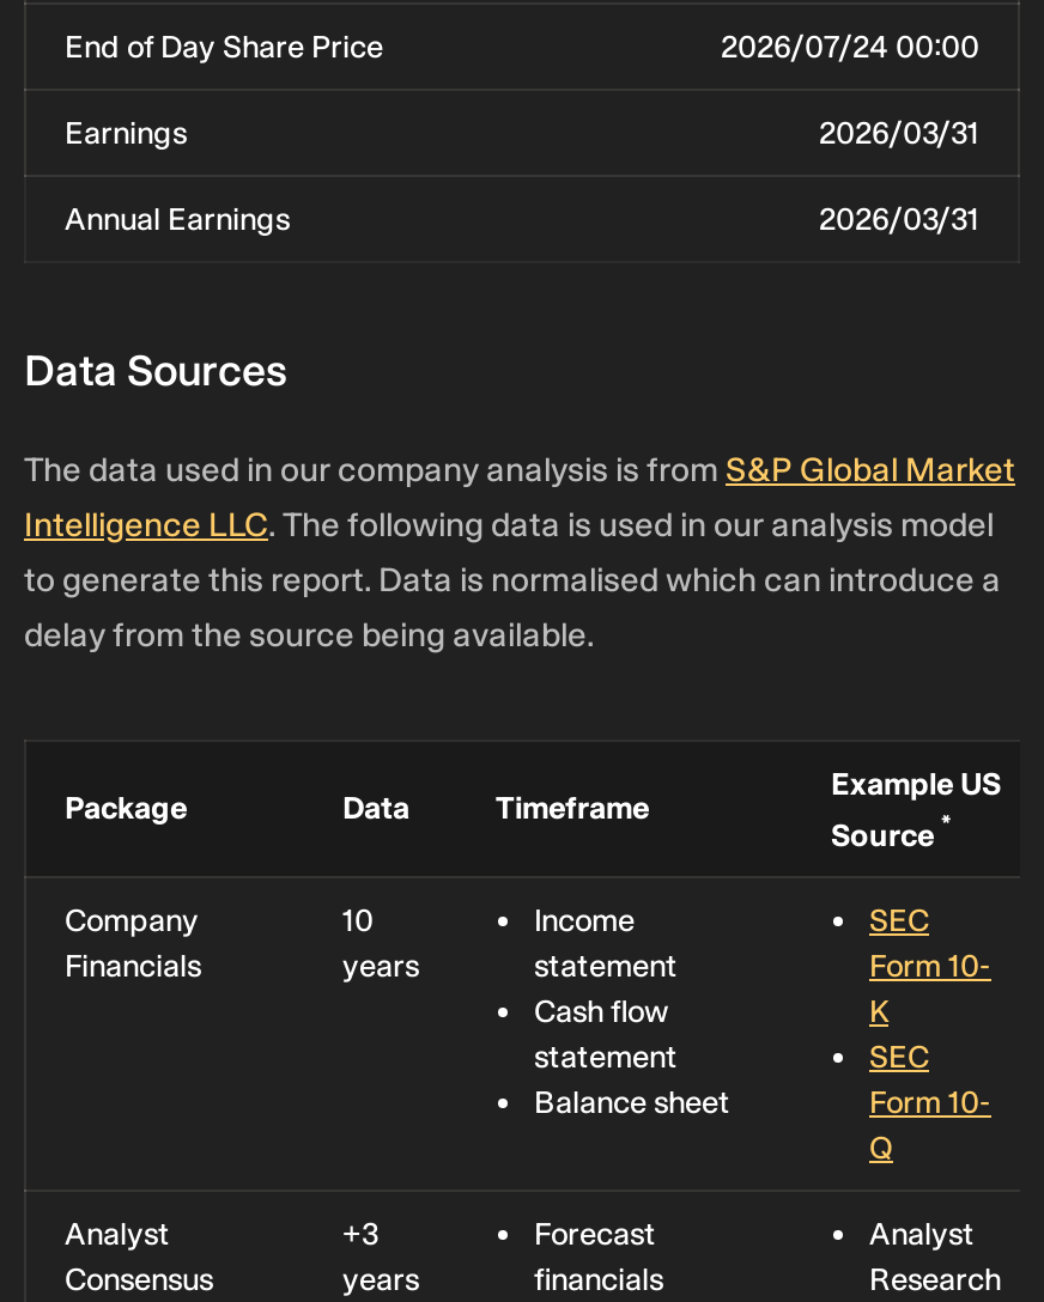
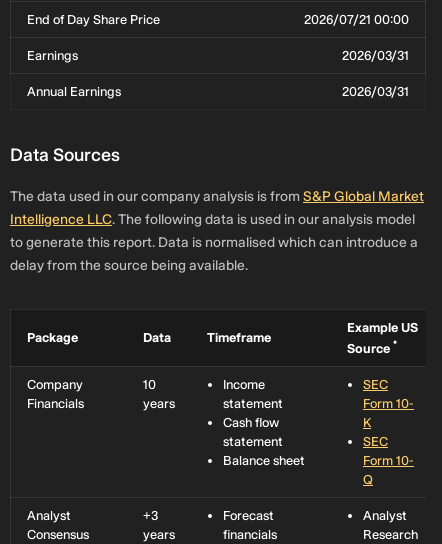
[721,28,979,64] 2026/07/24 00:00 -> [304,12,409,27] 2026/07/21 00:00

